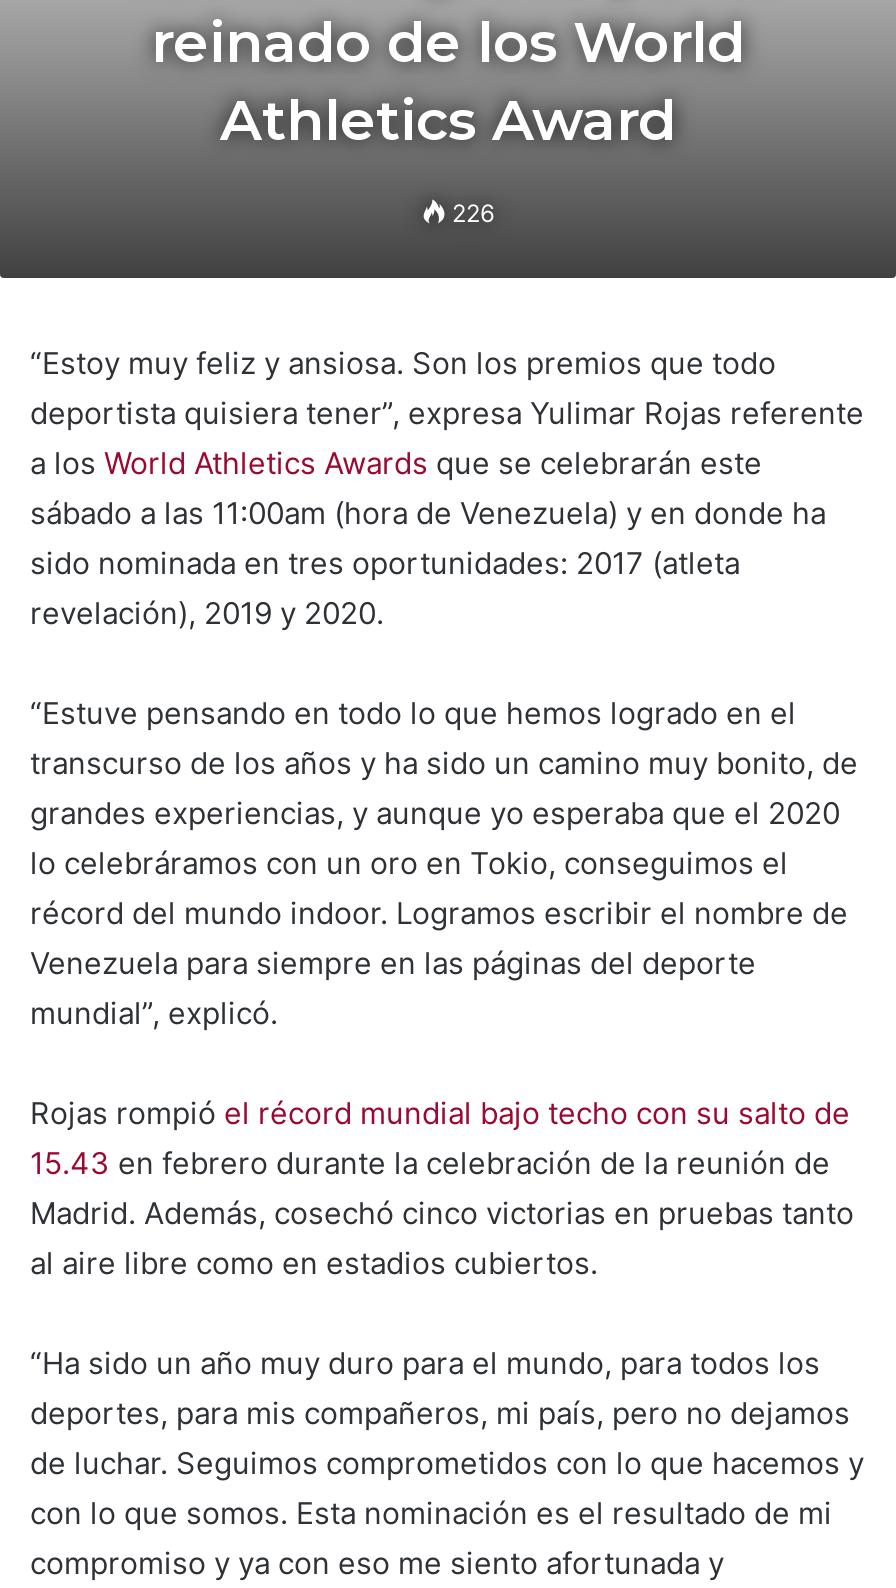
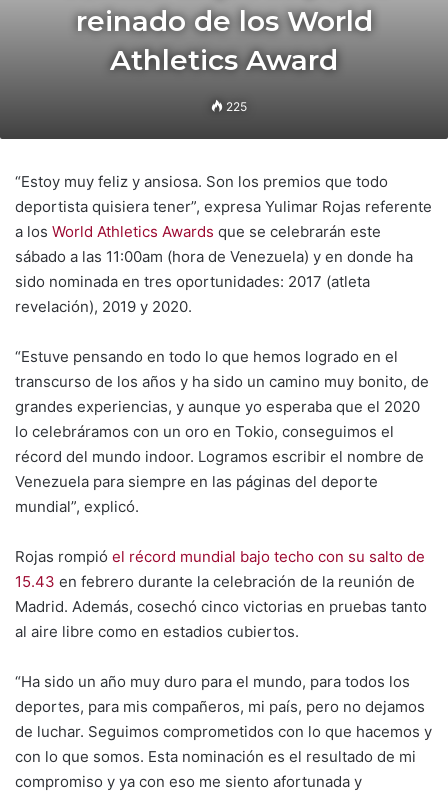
[446,198,494,228] 226 -> [223,99,247,114] 225

